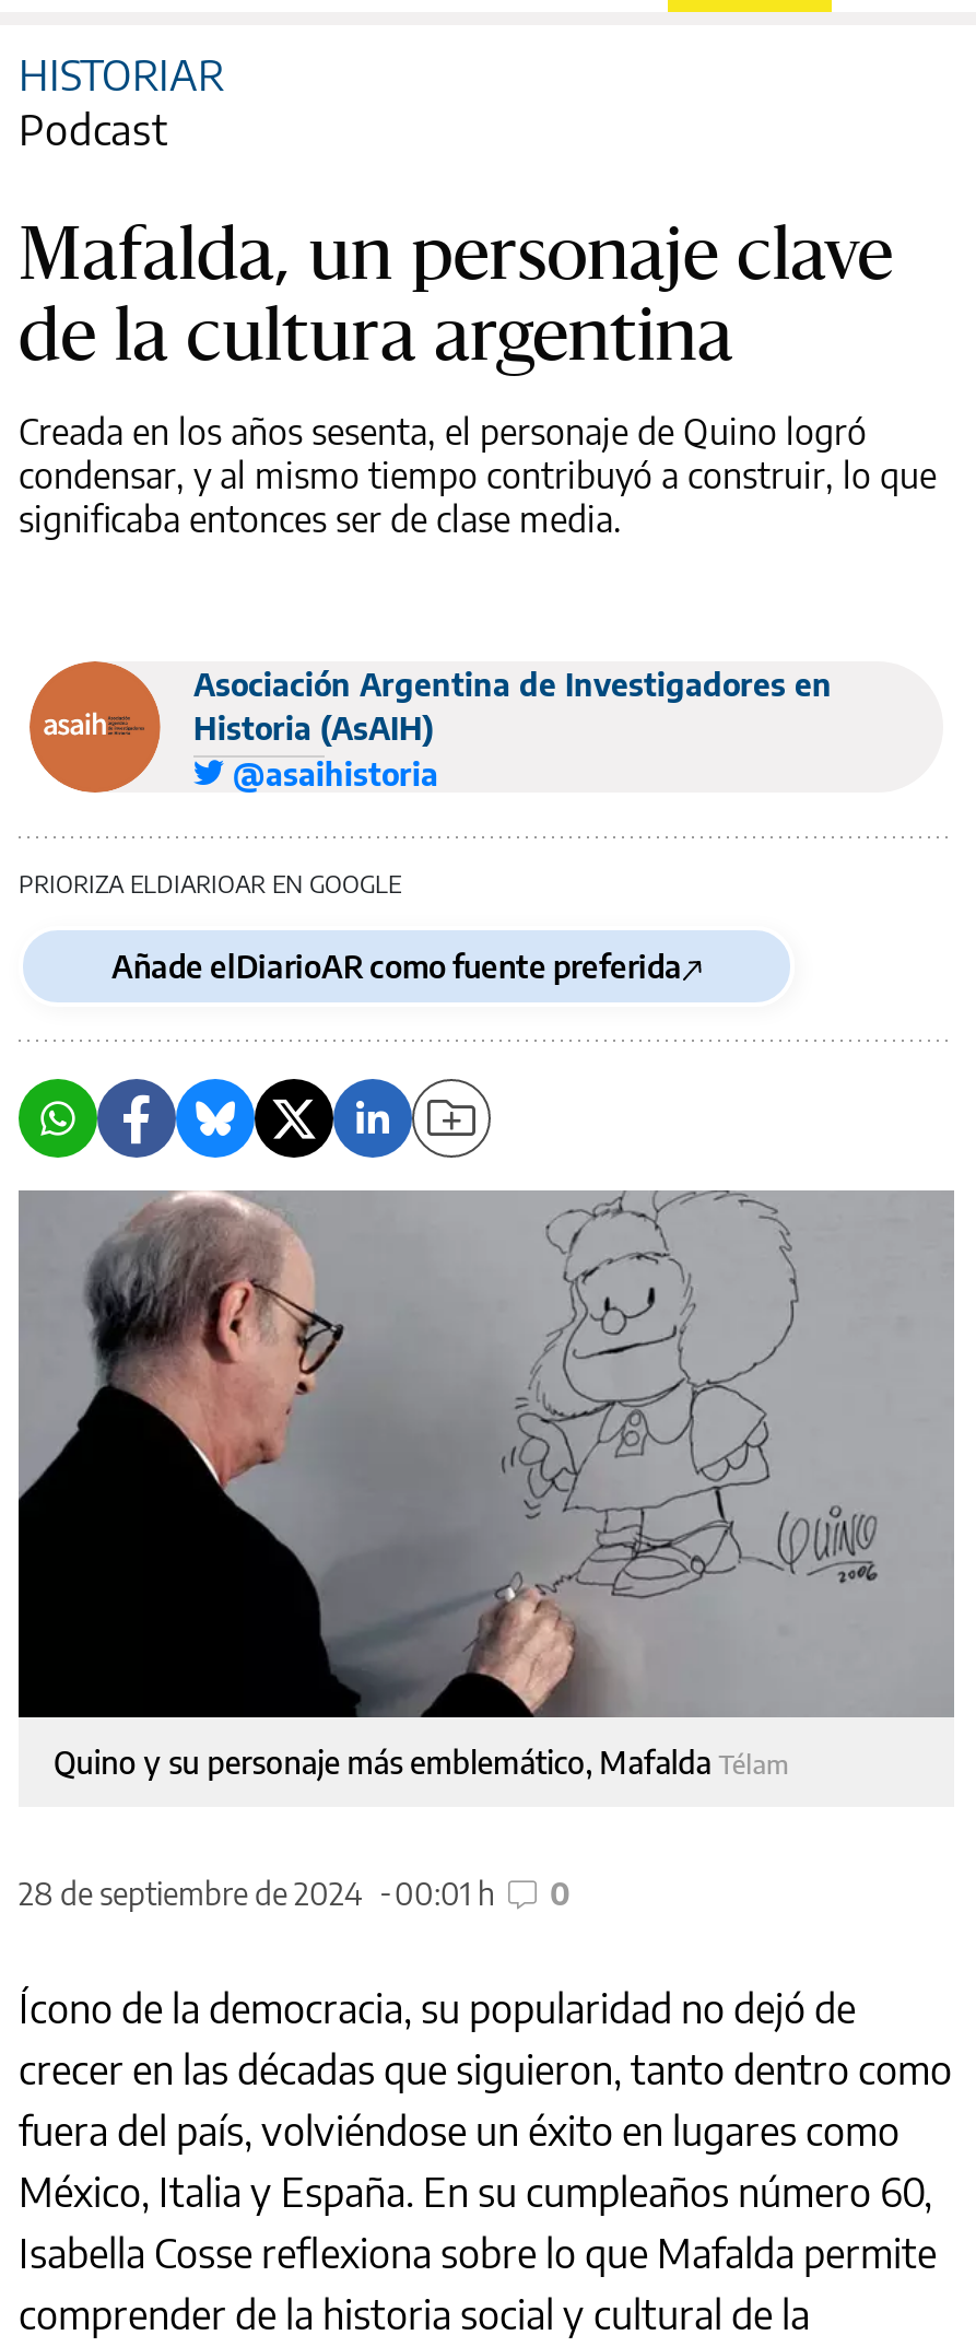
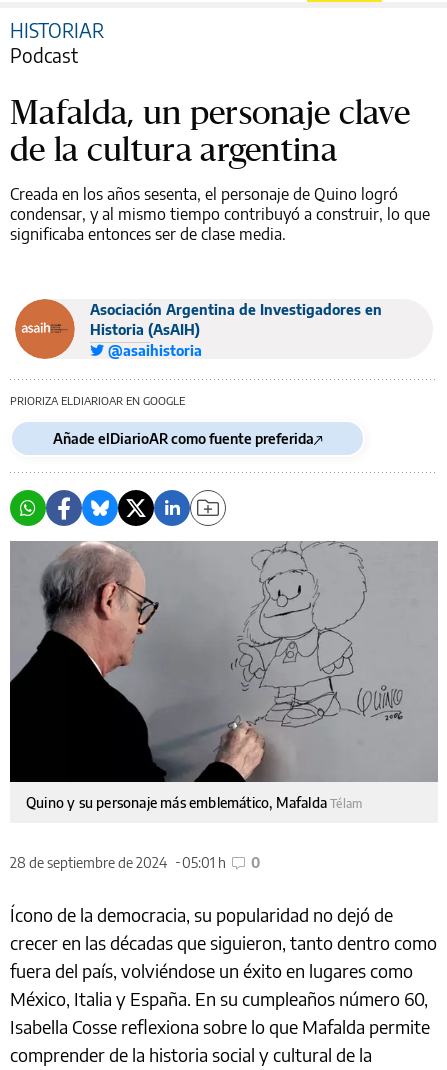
[19,1875,569,1912] 28 de septiembre de 2024 00:01 h 0 -> [10,854,260,871] 28 de septiembre de 2024 05:01 h 0

